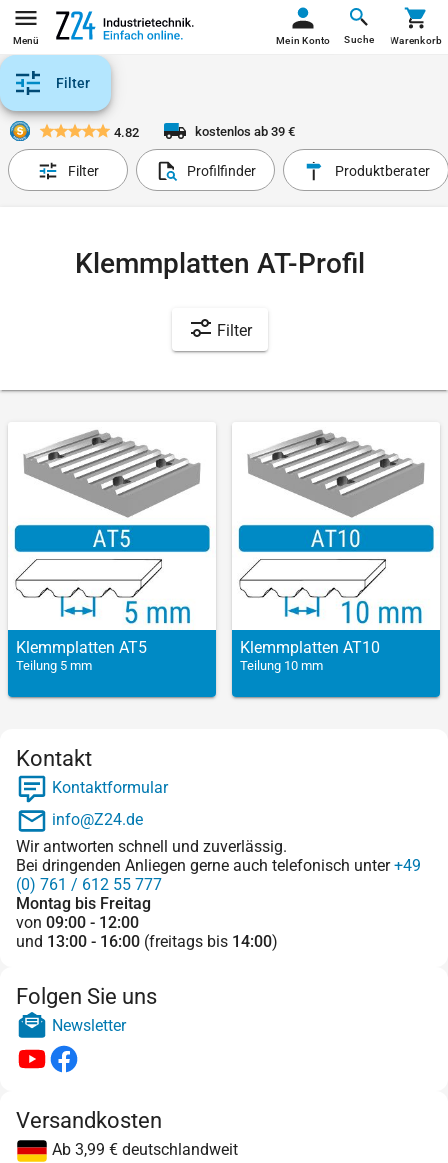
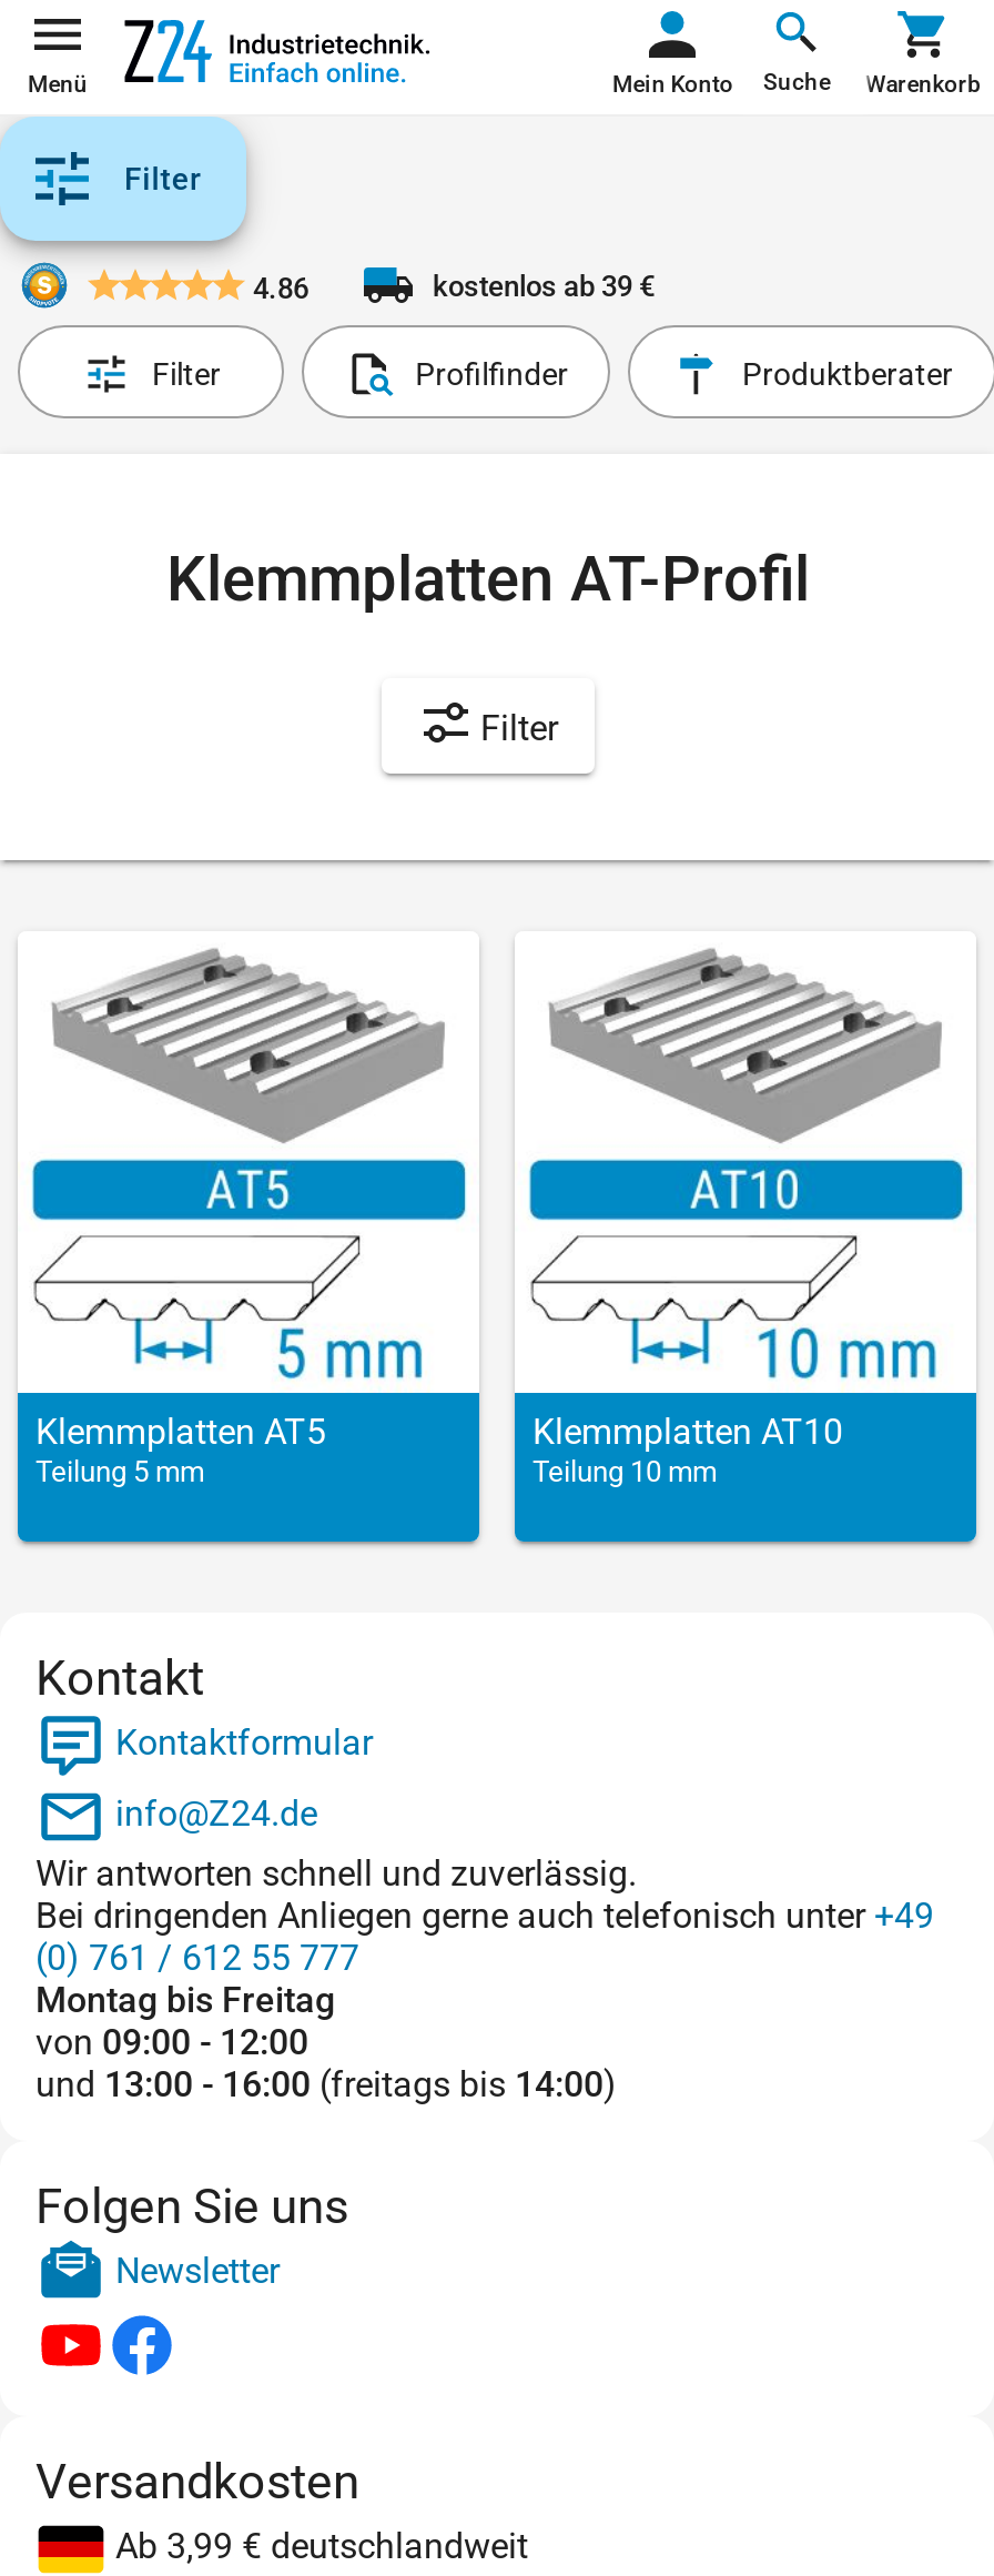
[114,125,139,140] 4.82 -> [253,272,308,305] 4.86

